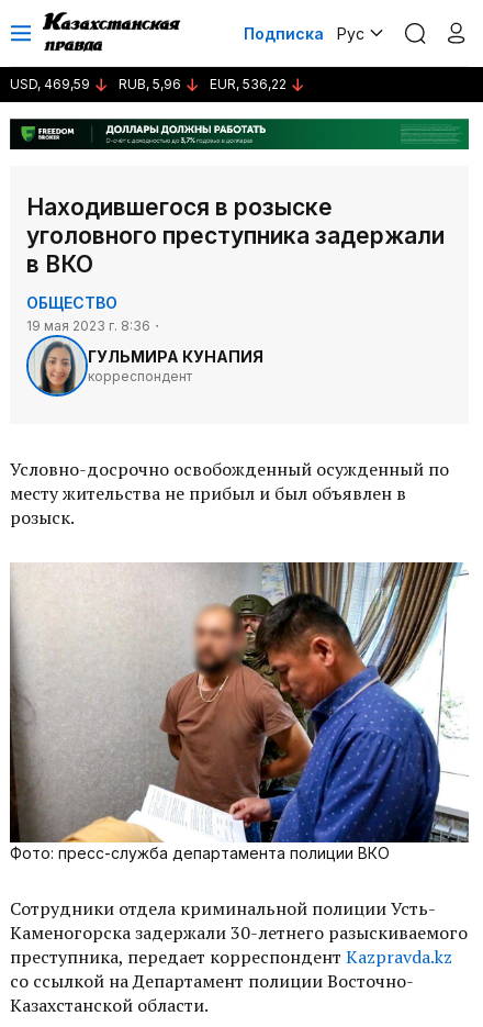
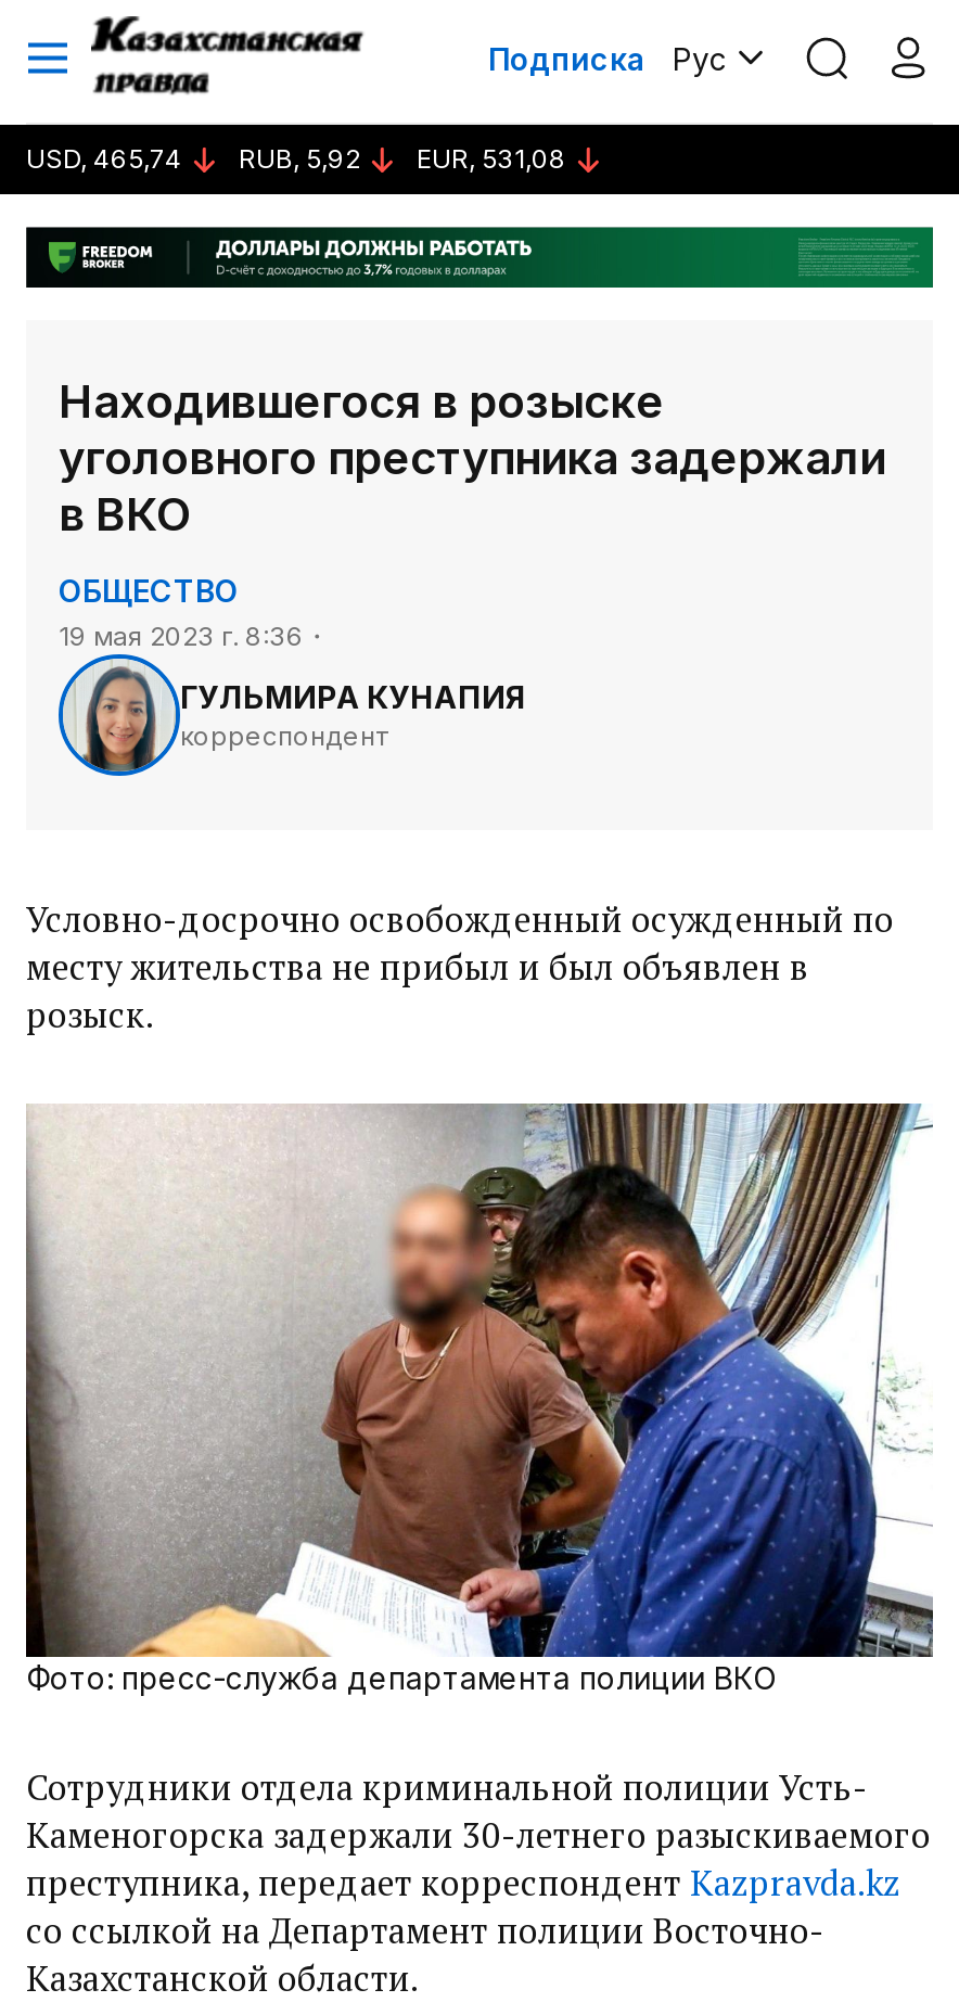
[10,76,90,92] USD, 469,59 -> [26,142,182,175] USD, 465,74
[119,76,181,92] RUB, 5,96 -> [239,142,360,175] RUB, 5,92
[210,76,287,92] EUR, 536,22 -> [417,142,566,175] EUR, 531,08

